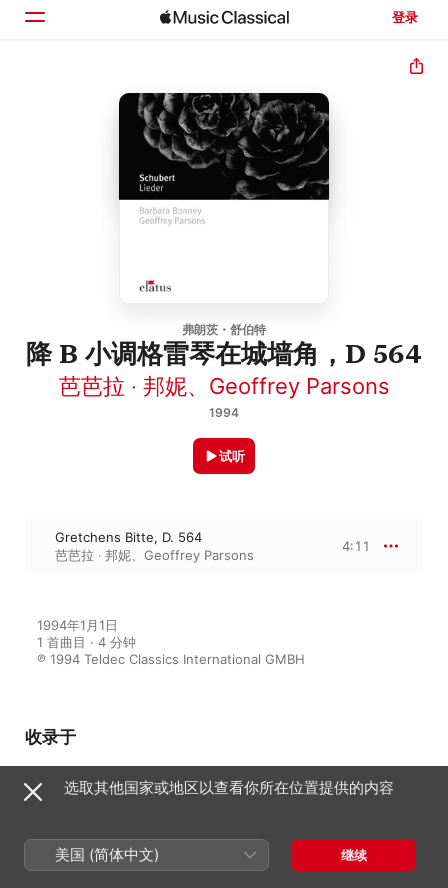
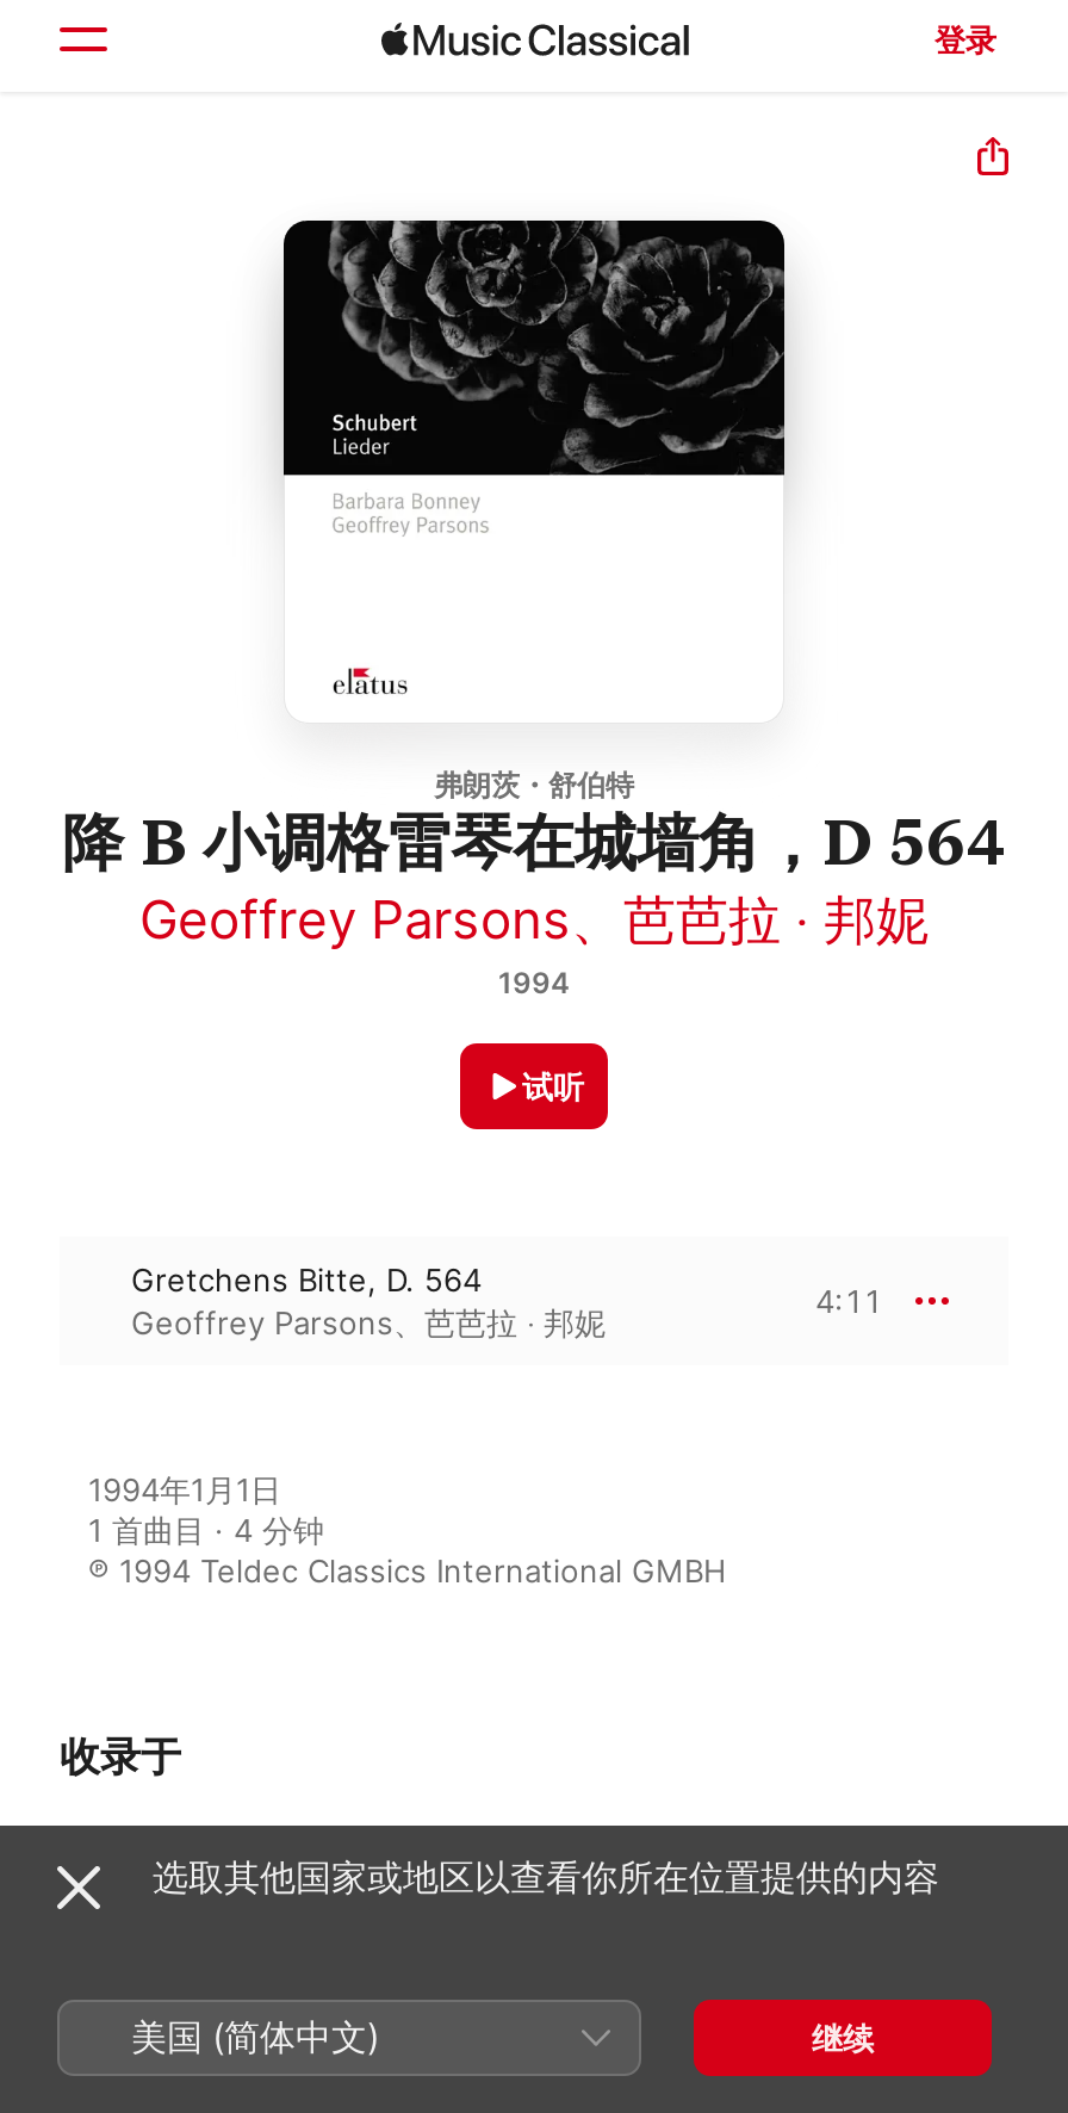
[58,373,389,399] 芭芭拉 ‧ 邦妮、Geoffrey Parsons -> [139,888,929,950] Geoffrey Parsons、芭芭拉 ‧ 邦妮
[55,547,254,563] 芭芭拉 ‧ 邦妮、Geoffrey Parsons -> [131,1303,606,1341] Geoffrey Parsons、芭芭拉 ‧ 邦妮

